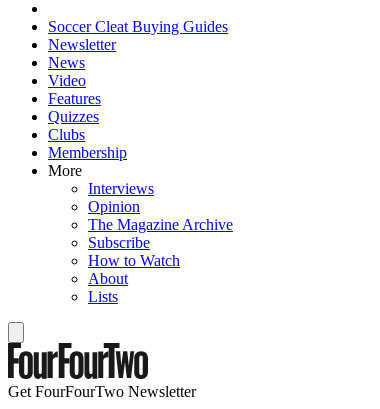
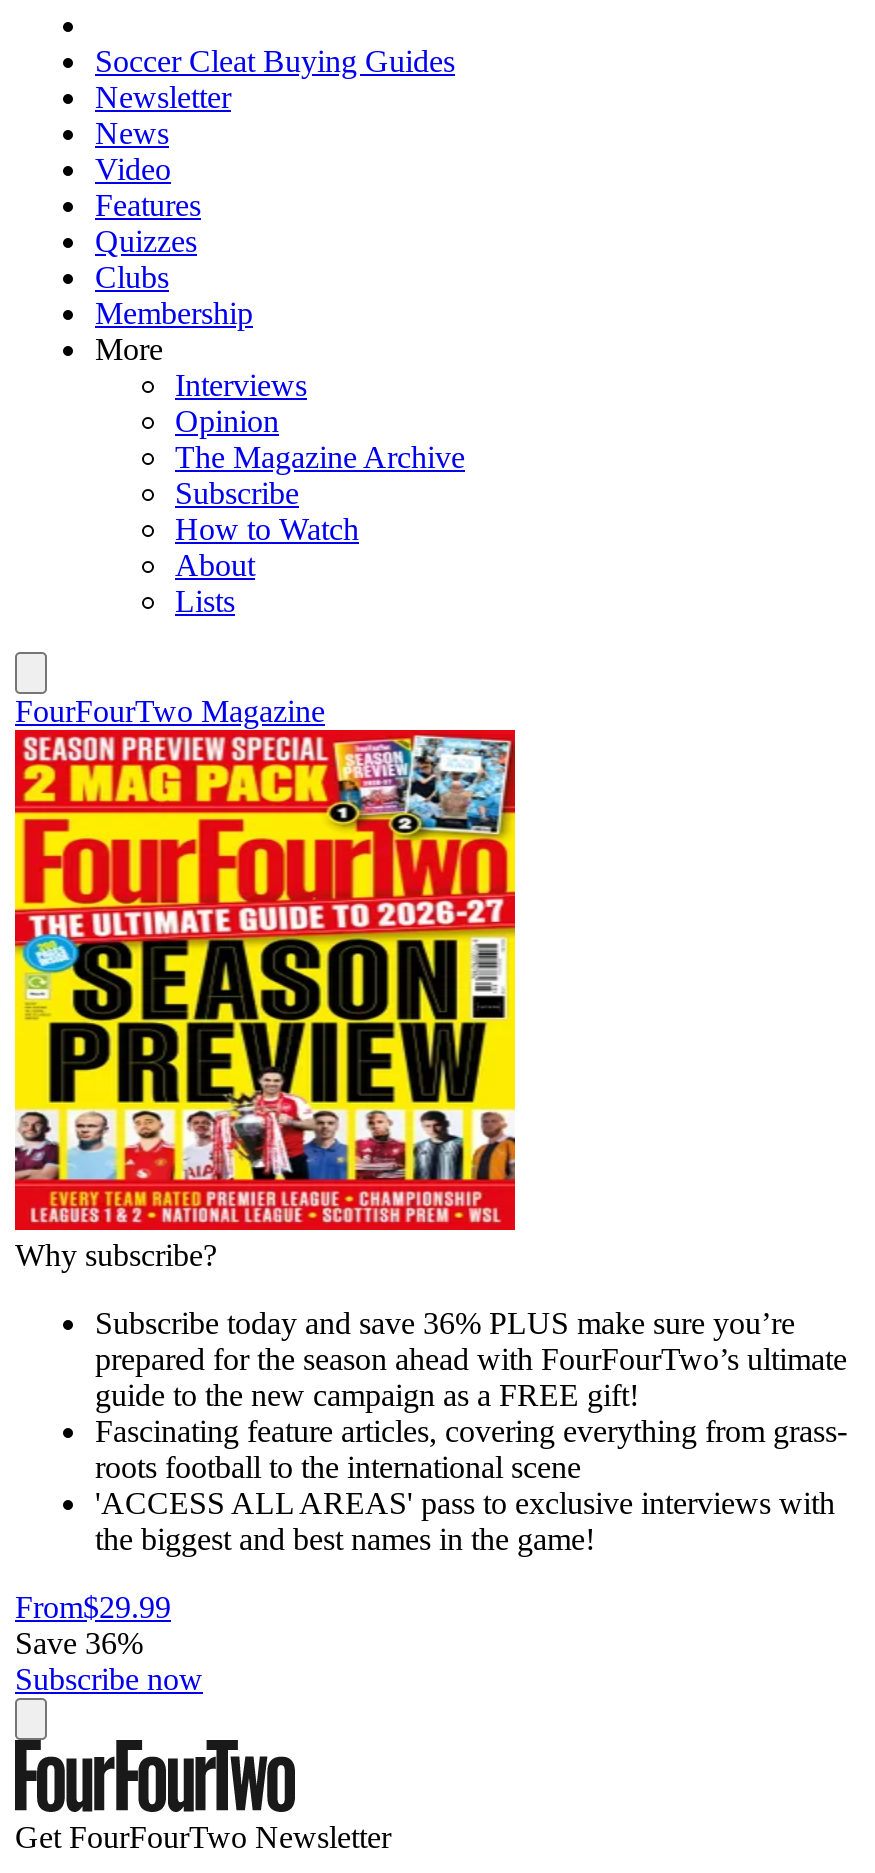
none -> [13,728,847,1695] [image] | Why subscribe? | Subscribe today and save 36% PLUS make sure you’re | prepared for the season ahead with FourFourTwo’s ultimate | guide to the new campaign as a FREE gift! | Fascinating feature articles, covering everything from grass- | roots football to the international scene | 'ACCESS ALL AREAS' pass to exclusive interviews with | the biggest and best names in the game! | From$29.99 | Save 36% | Subscribe now
none -> [15,693,325,727] FourFourTwo Magazine

